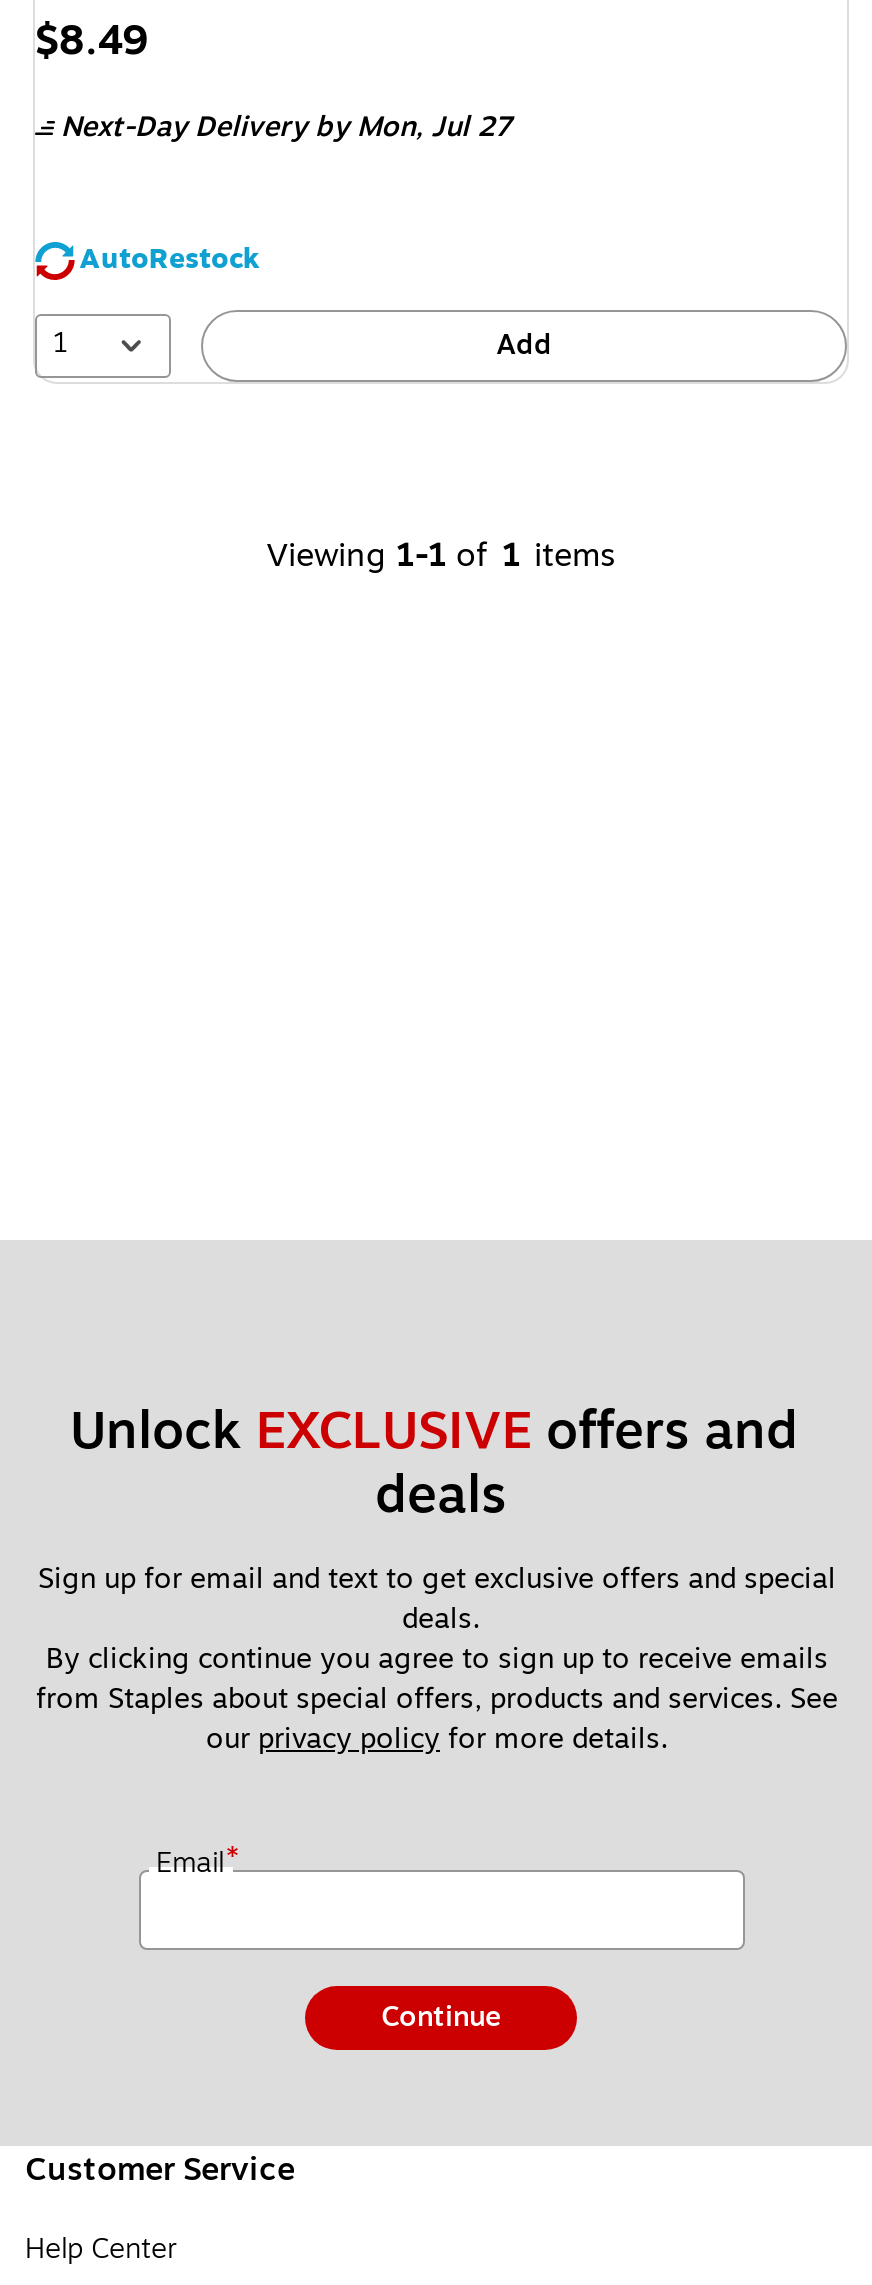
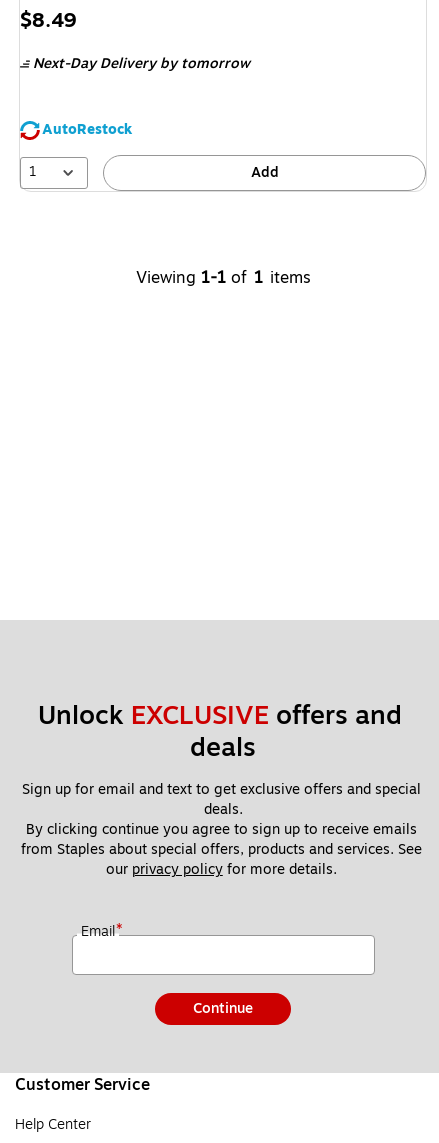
[61,106,511,148] Next-Day Delivery by Mon, Jul 27 -> [33,53,250,74] Next-Day Delivery by tomorrow

